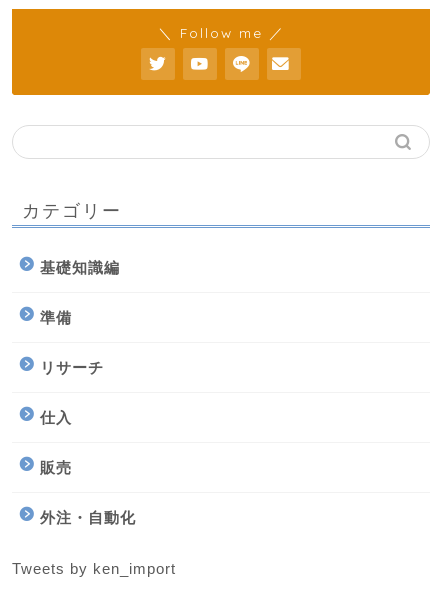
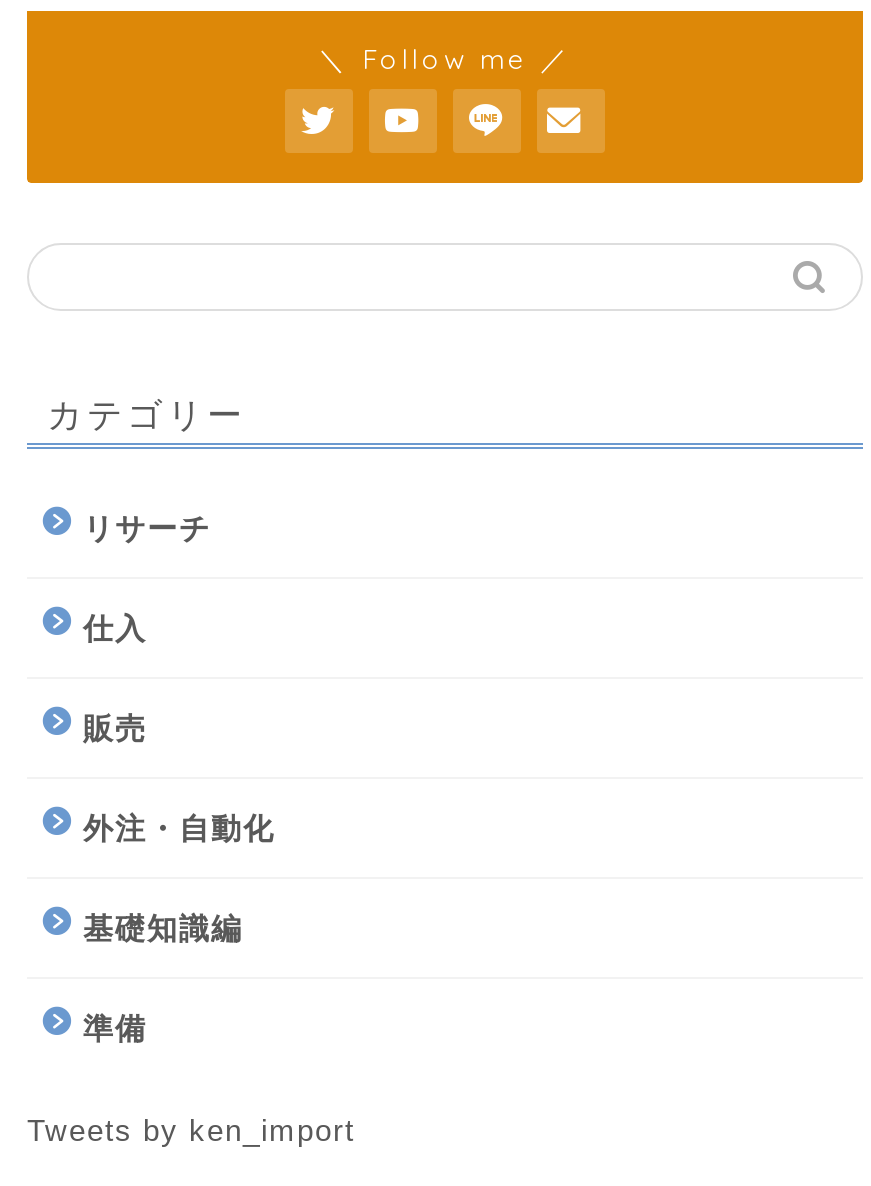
moved [40,259,120,326] -> [83,911,243,1045]: 基礎知識編 | 準備
moved [40,359,136,526] -> [83,511,275,845]: リサーチ | 仕入 | 販売 | 外注・自動化

